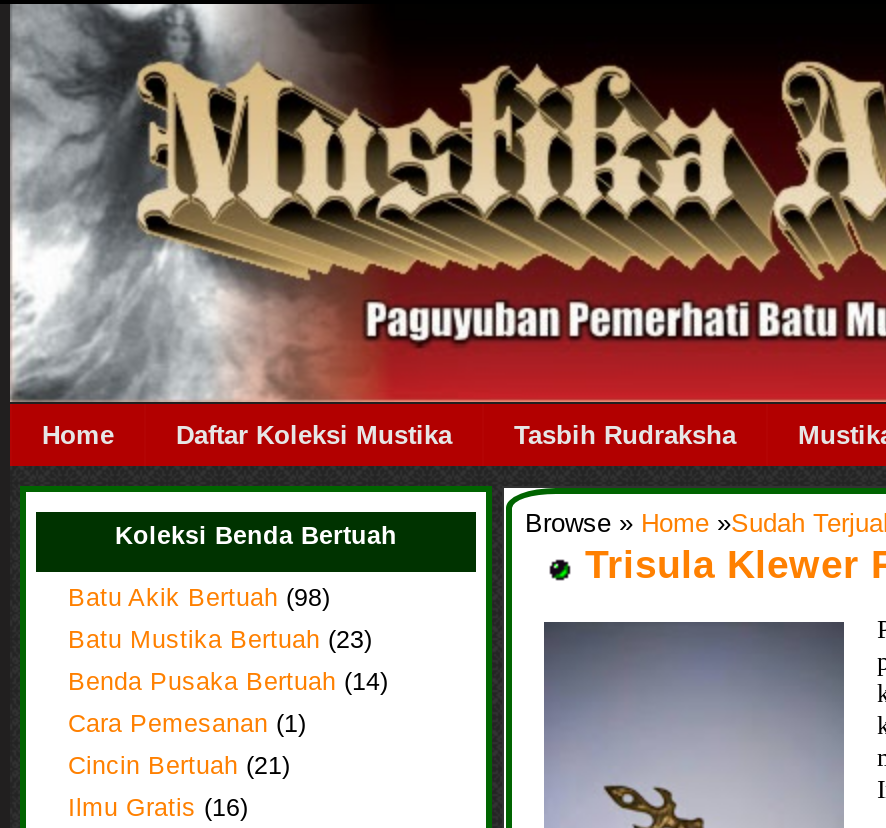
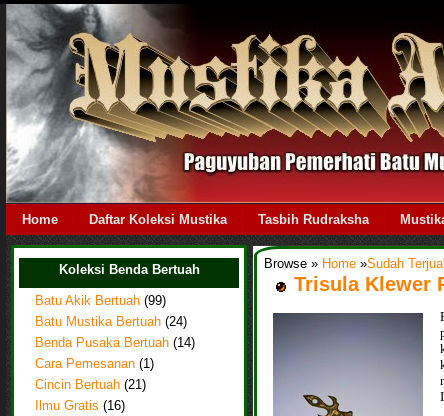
[68,585,330,613] Batu Akik Bertuah (98) -> [35,294,166,308] Batu Akik Bertuah (99)
[68,627,372,655] Batu Mustika Bertuah (23) -> [35,315,187,329] Batu Mustika Bertuah (24)

